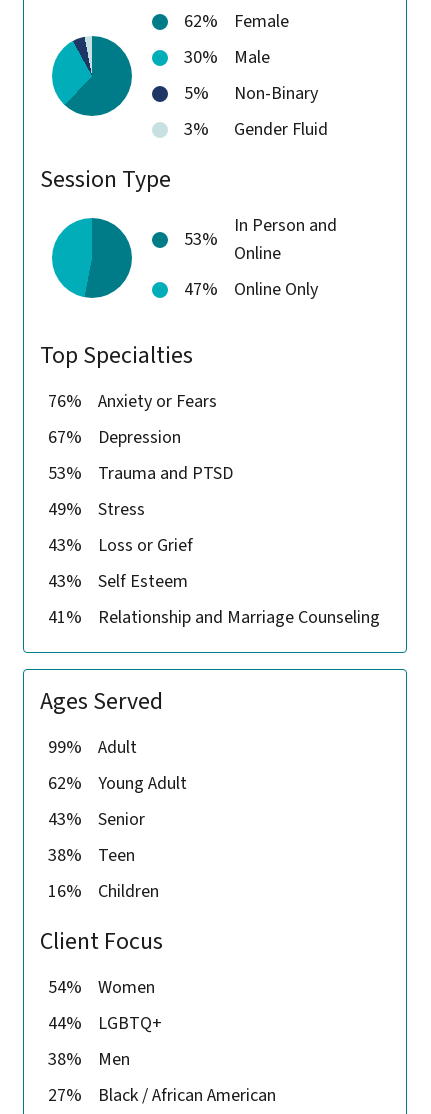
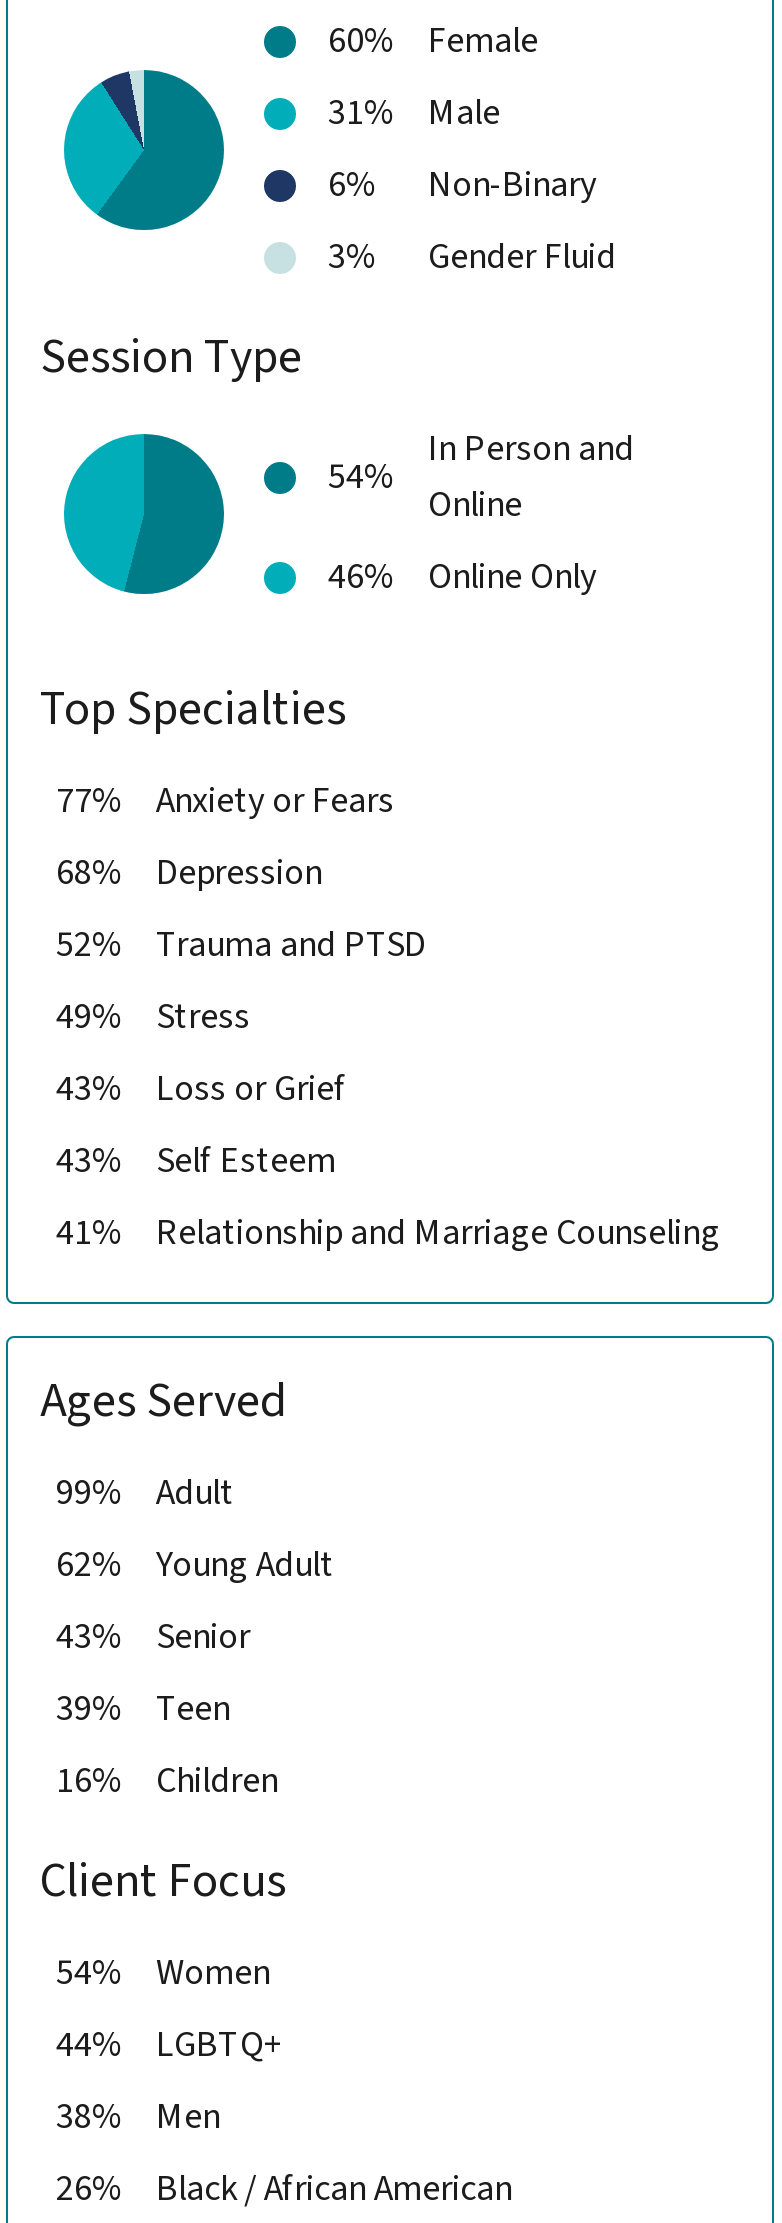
[184,9,289,34] 62% Female -> [328,16,538,66] 60% Female
[184,45,270,70] 30% Male -> [328,88,500,138] 31% Male
[184,81,318,106] 5% Non-Binary -> [328,160,596,210] 6% Non-Binary
[184,227,218,252] 53% -> [328,452,396,502] 54%
[184,277,318,302] 47% Online Only -> [328,552,596,602] 46% Online Only
[48,389,217,414] 76% Anxiety or Fears -> [56,776,394,826] 77% Anxiety or Fears
[48,425,181,450] 67% Depression -> [56,848,322,898] 68% Depression
[48,461,233,486] 53% Trauma and PTSD -> [56,920,426,970] 52% Trauma and PTSD
[48,843,135,868] 38% Teen -> [56,1684,230,1734] 39% Teen
[48,1083,276,1108] 27% Black / African American -> [56,2164,512,2214] 26% Black / African American

